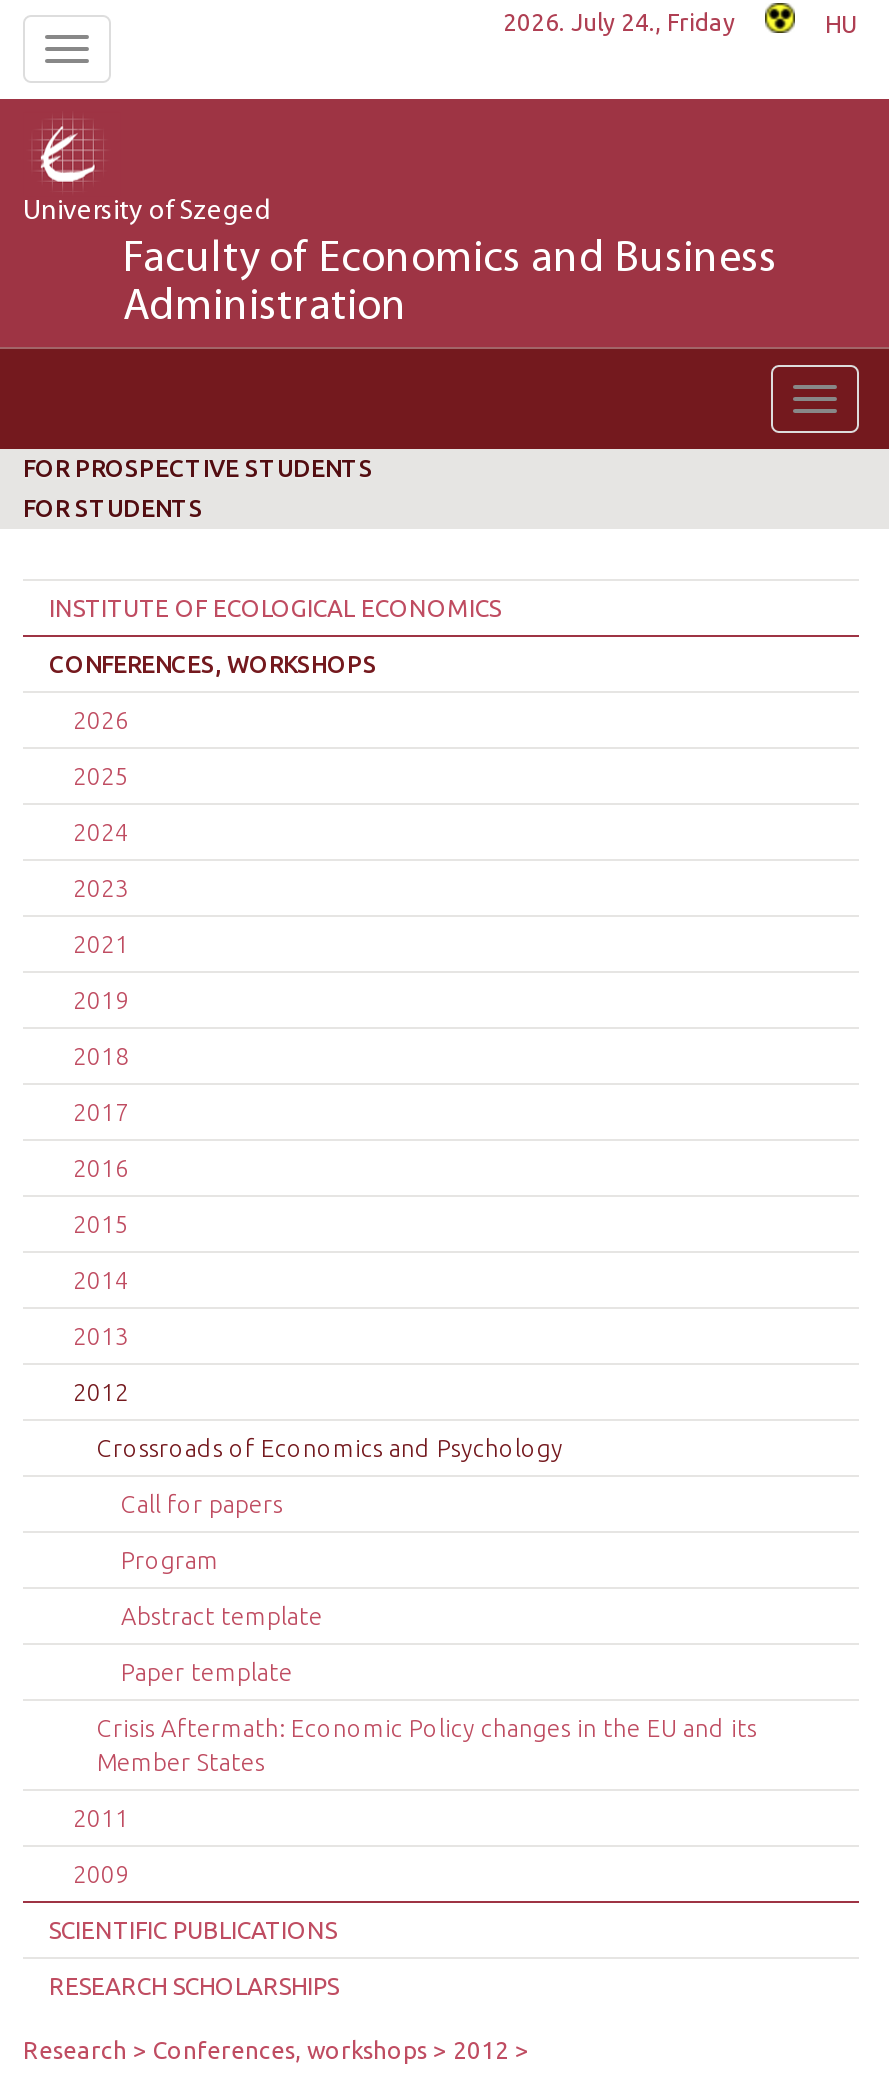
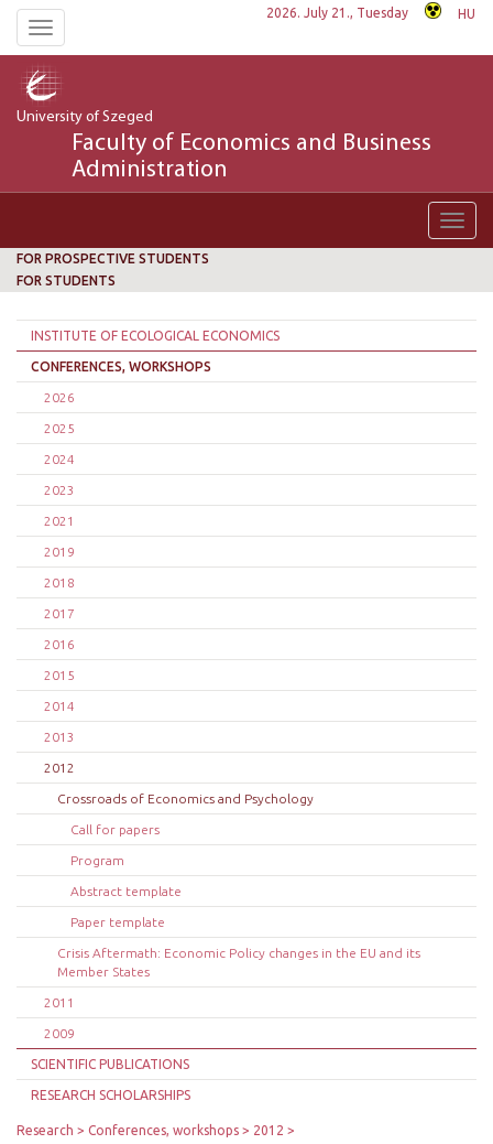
[503,9,735,35] 2026. July 24., Friday -> [266,6,408,20] 2026. July 21., Tuesday

